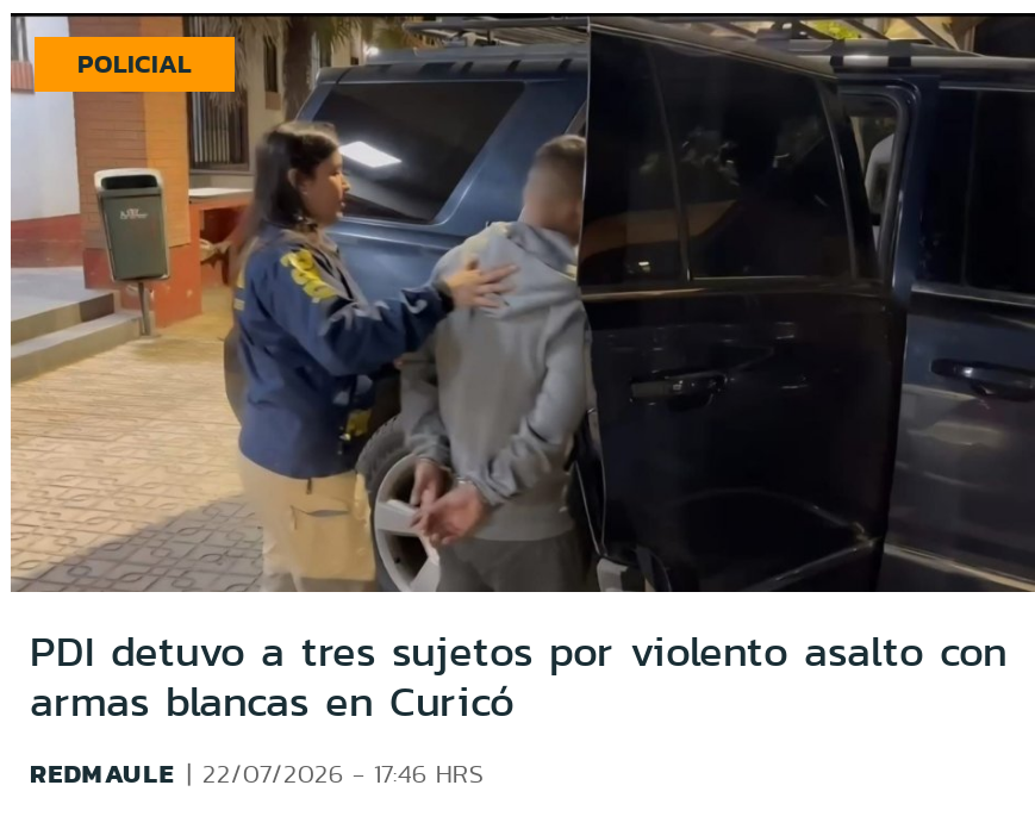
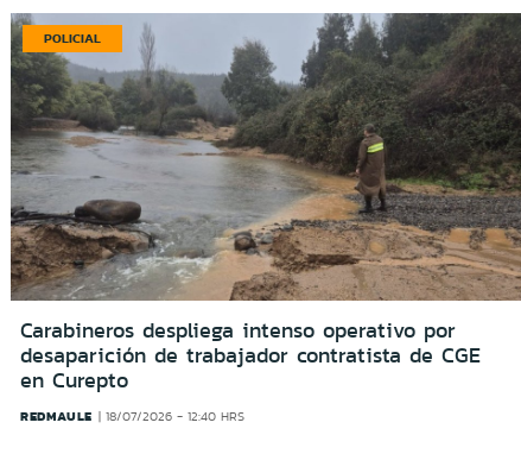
[11,11,1028,733] [image] | PDI detuvo a tres sujetos por violento asalto con | armas blancas en Curicó -> [9,12,517,396] [image] | Carabineros despliega intenso operativo por | desaparición de trabajador contratista de CGE | en Curepto
[30,754,483,792] REDMAULE 22/07/2026 - 17:46 HRS -> [20,407,245,426] REDMAULE 18/07/2026 - 12:40 HRS

